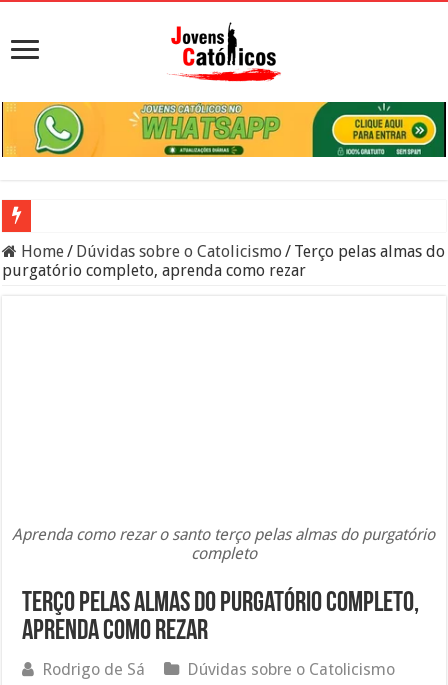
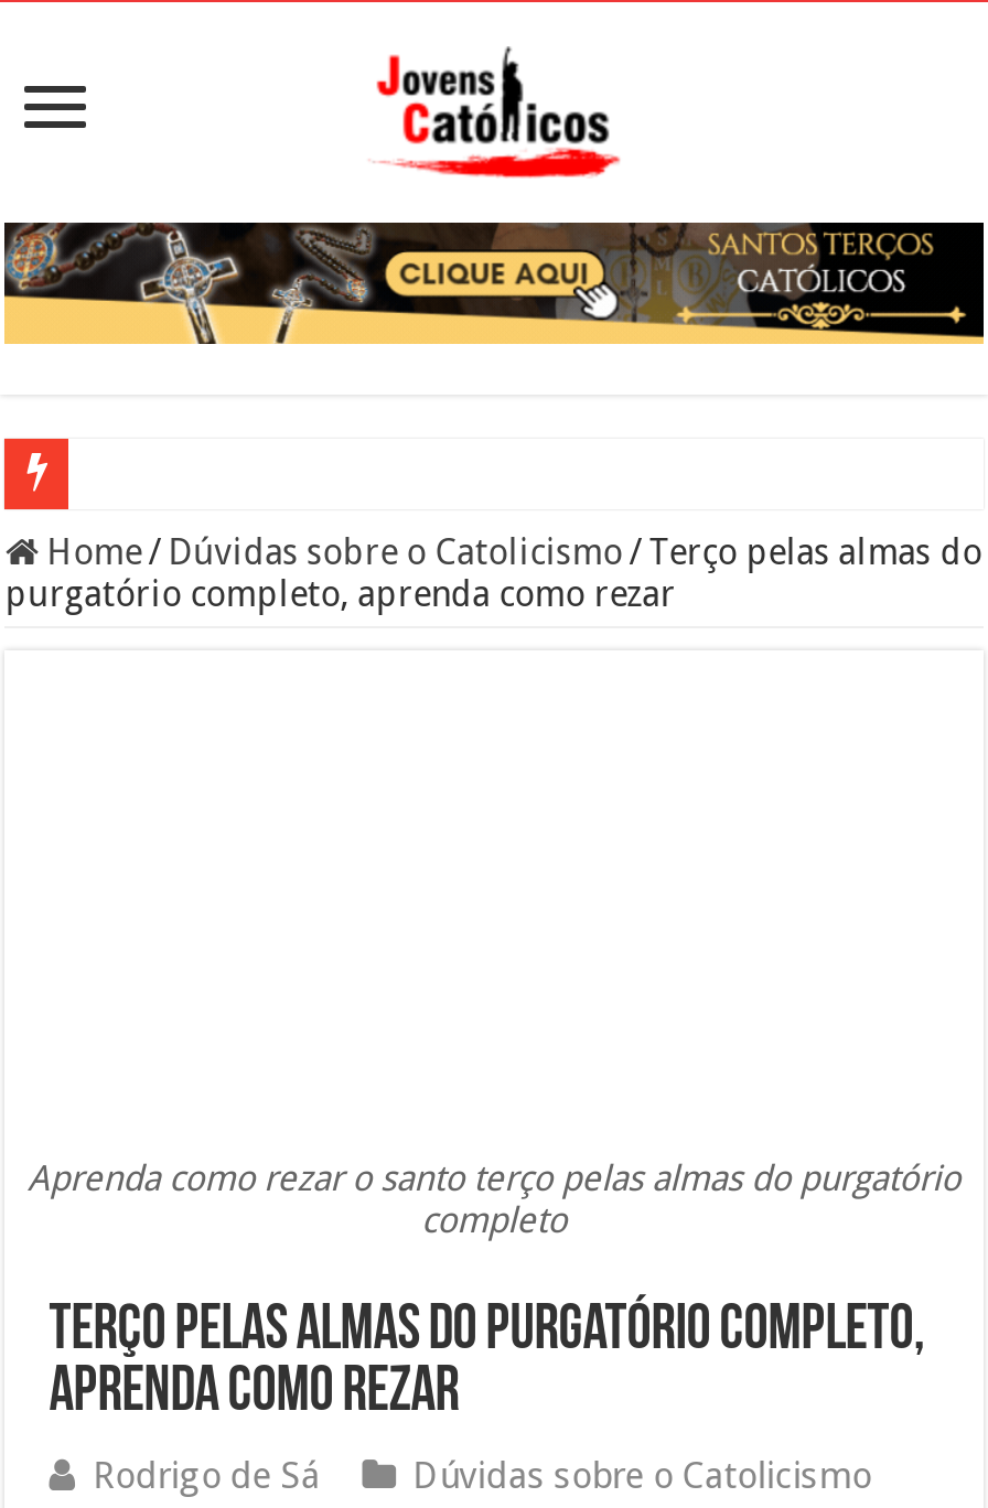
[3,101,445,158] [image] -> [7,220,981,346] [image]

